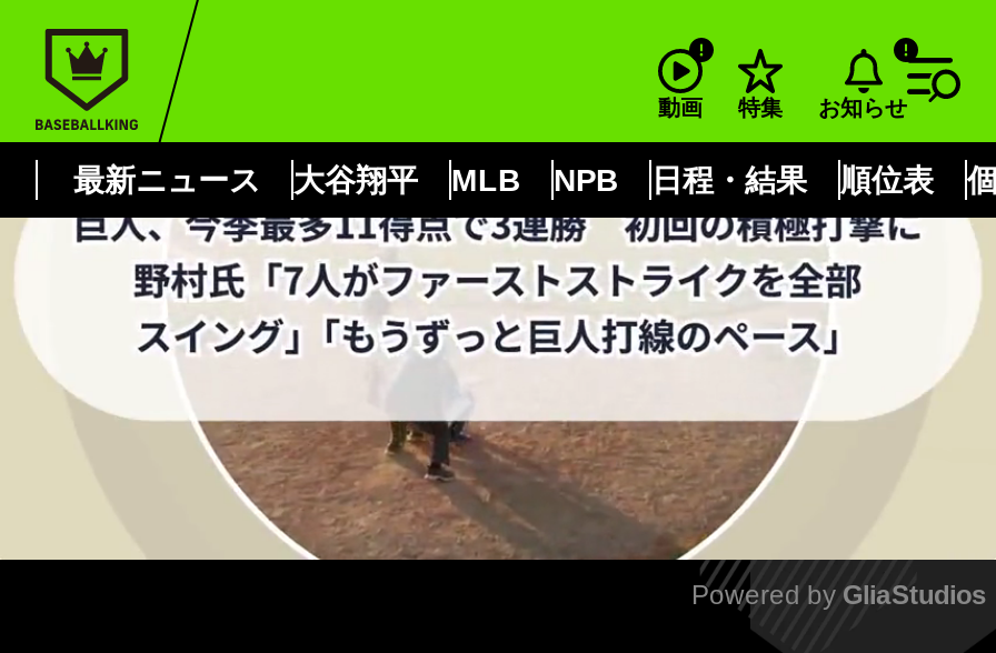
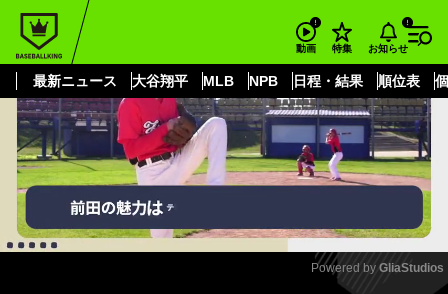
[16,215,989,560] [image] -> [6,97,445,253] [image]

